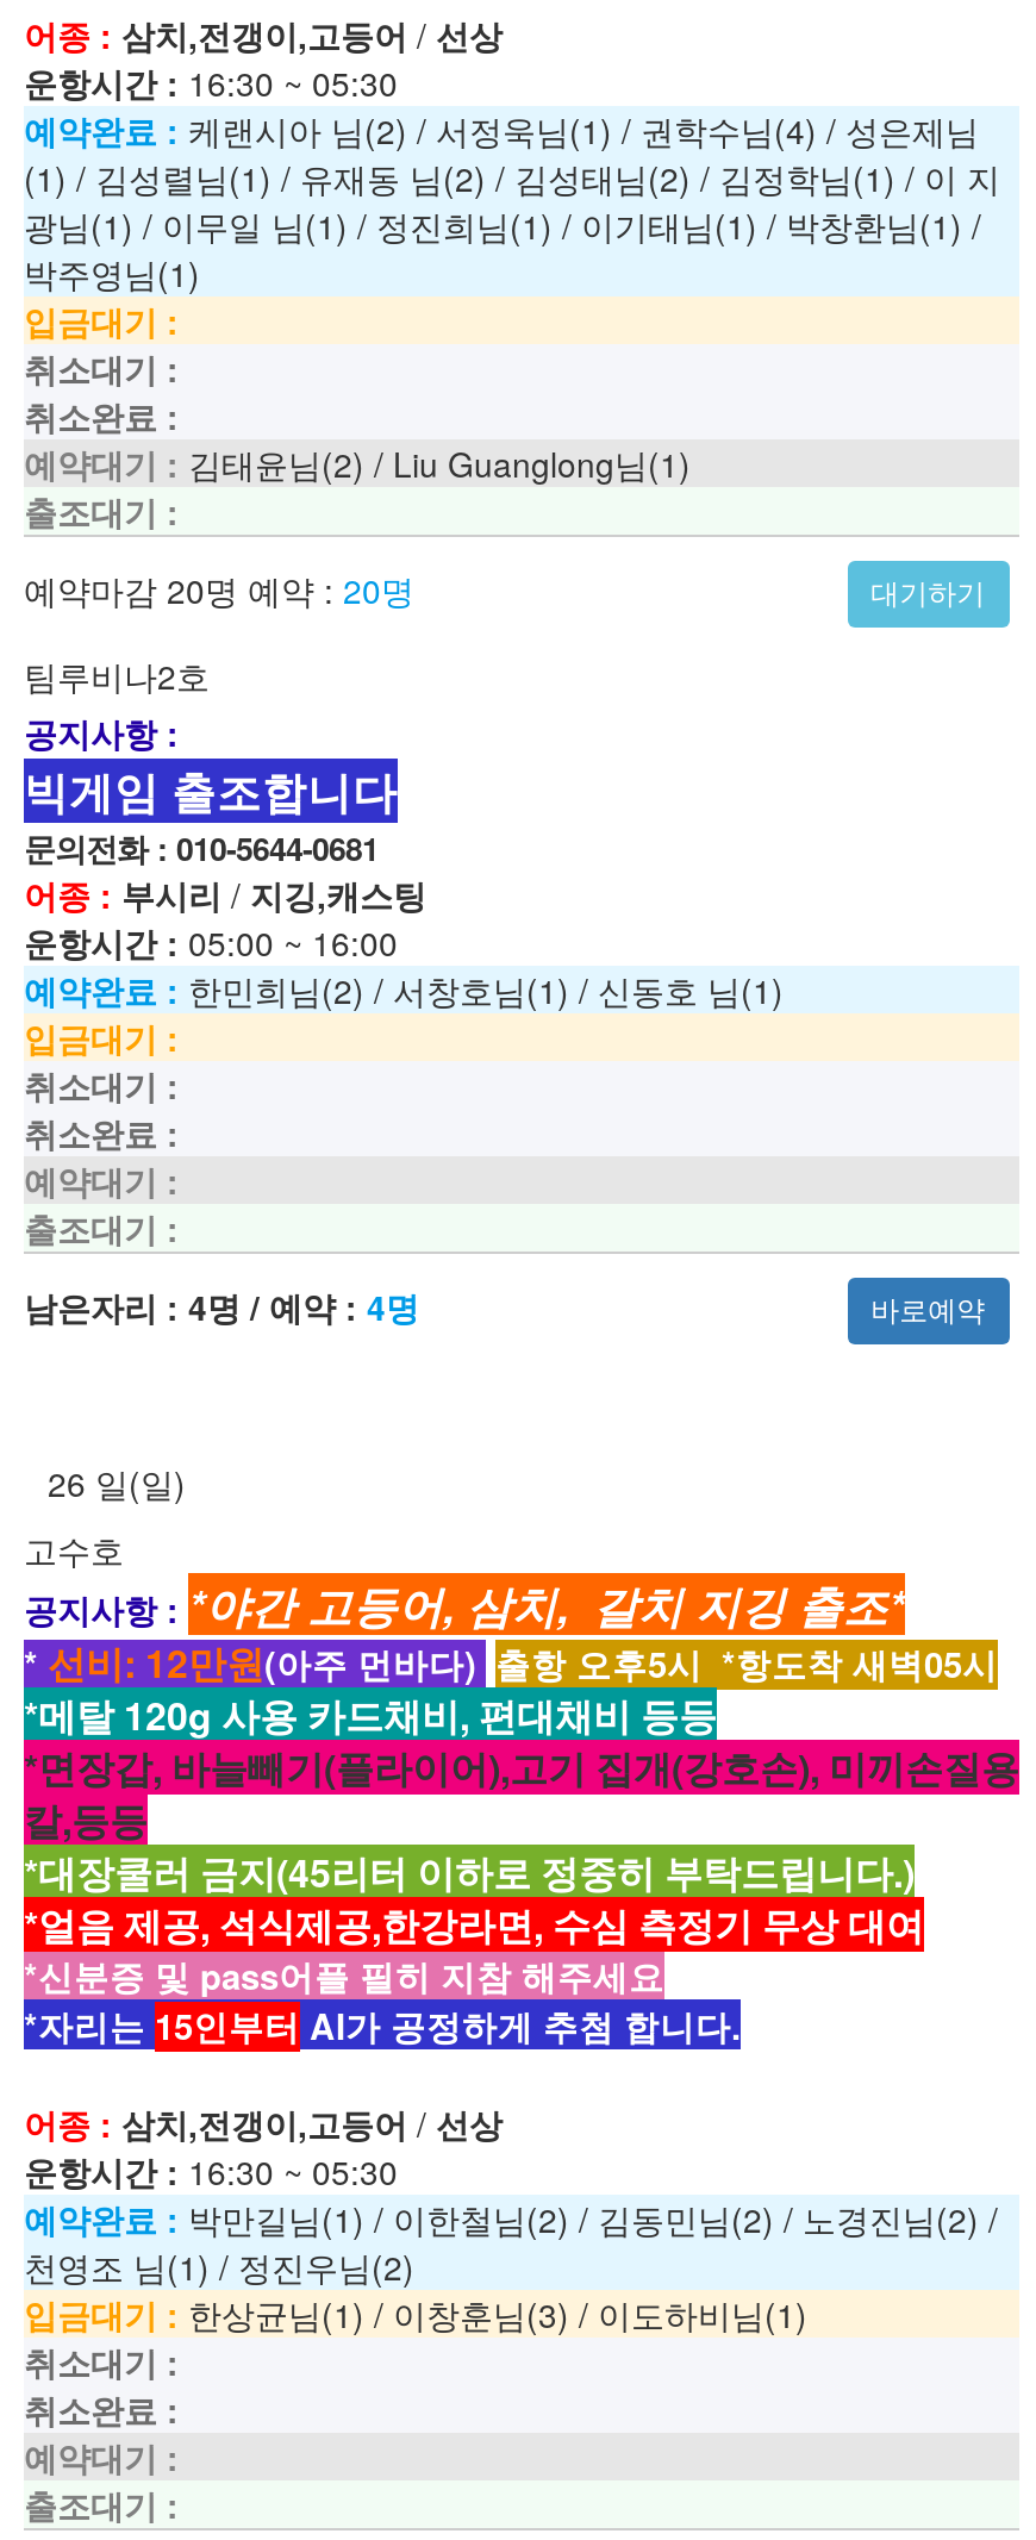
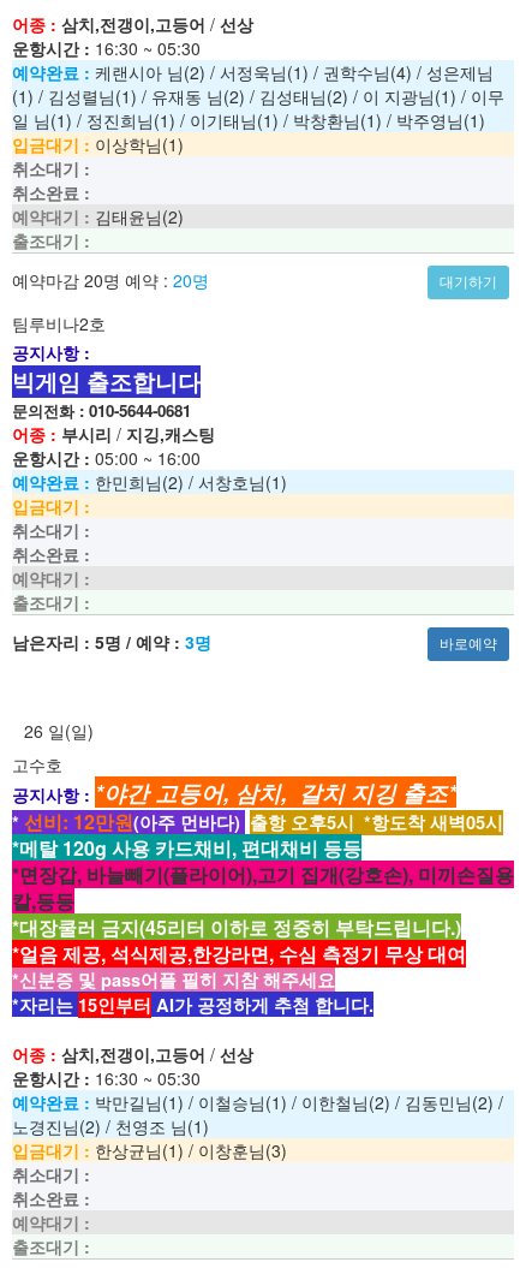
[24,154,1000,344] (1) / 김성렬님(1) / 유재동 님(2) / 김성태님(2) / 김정학님(1) / 이 지 | 광님(1) / 이무일 님(1) / 정진희님(1) / 이기태님(1) / 박창환님(1) / | 박주영님(1) | 입금대기 : -> [12,84,504,156] (1) / 김성렬님(1) / 유재동 님(2) / 김성태님(2) / 이 지광님(1) / 이무 | 일 님(1) / 정진희님(1) / 이기태님(1) / 박창환님(1) / 박주영님(1) | 입금대기 : 이상학님(1)
[24,439,691,487] 예약대기 : 김태윤님(2) / Liu Guanglong님(1) -> [12,204,184,228] 예약대기 : 김태윤님(2)
[24,966,784,1013] 예약완료 : 한민희님(2) / 서창호님(1) / 신동호 님(1) -> [12,470,287,494] 예약완료 : 한민희님(2) / 서창호님(1)
[24,1283,419,1330] 남은자리 : 4명 / 예약 : 4명 -> [12,630,211,654] 남은자리 : 5명 / 예약 : 3명
[24,2195,998,2338] 예약완료 : 박만길님(1) / 이한철님(2) / 김동민님(2) / 노경진님(2) / | 천영조 님(1) / 정진우님(2) | 입금대기 : 한상균님(1) / 이창훈님(3) / 이도하비님(1) -> [12,1090,503,1162] 예약완료 : 박만길님(1) / 이철승님(1) / 이한철님(2) / 김동민님(2) / | 노경진님(2) / 천영조 님(1) | 입금대기 : 한상균님(1) / 이창훈님(3)

